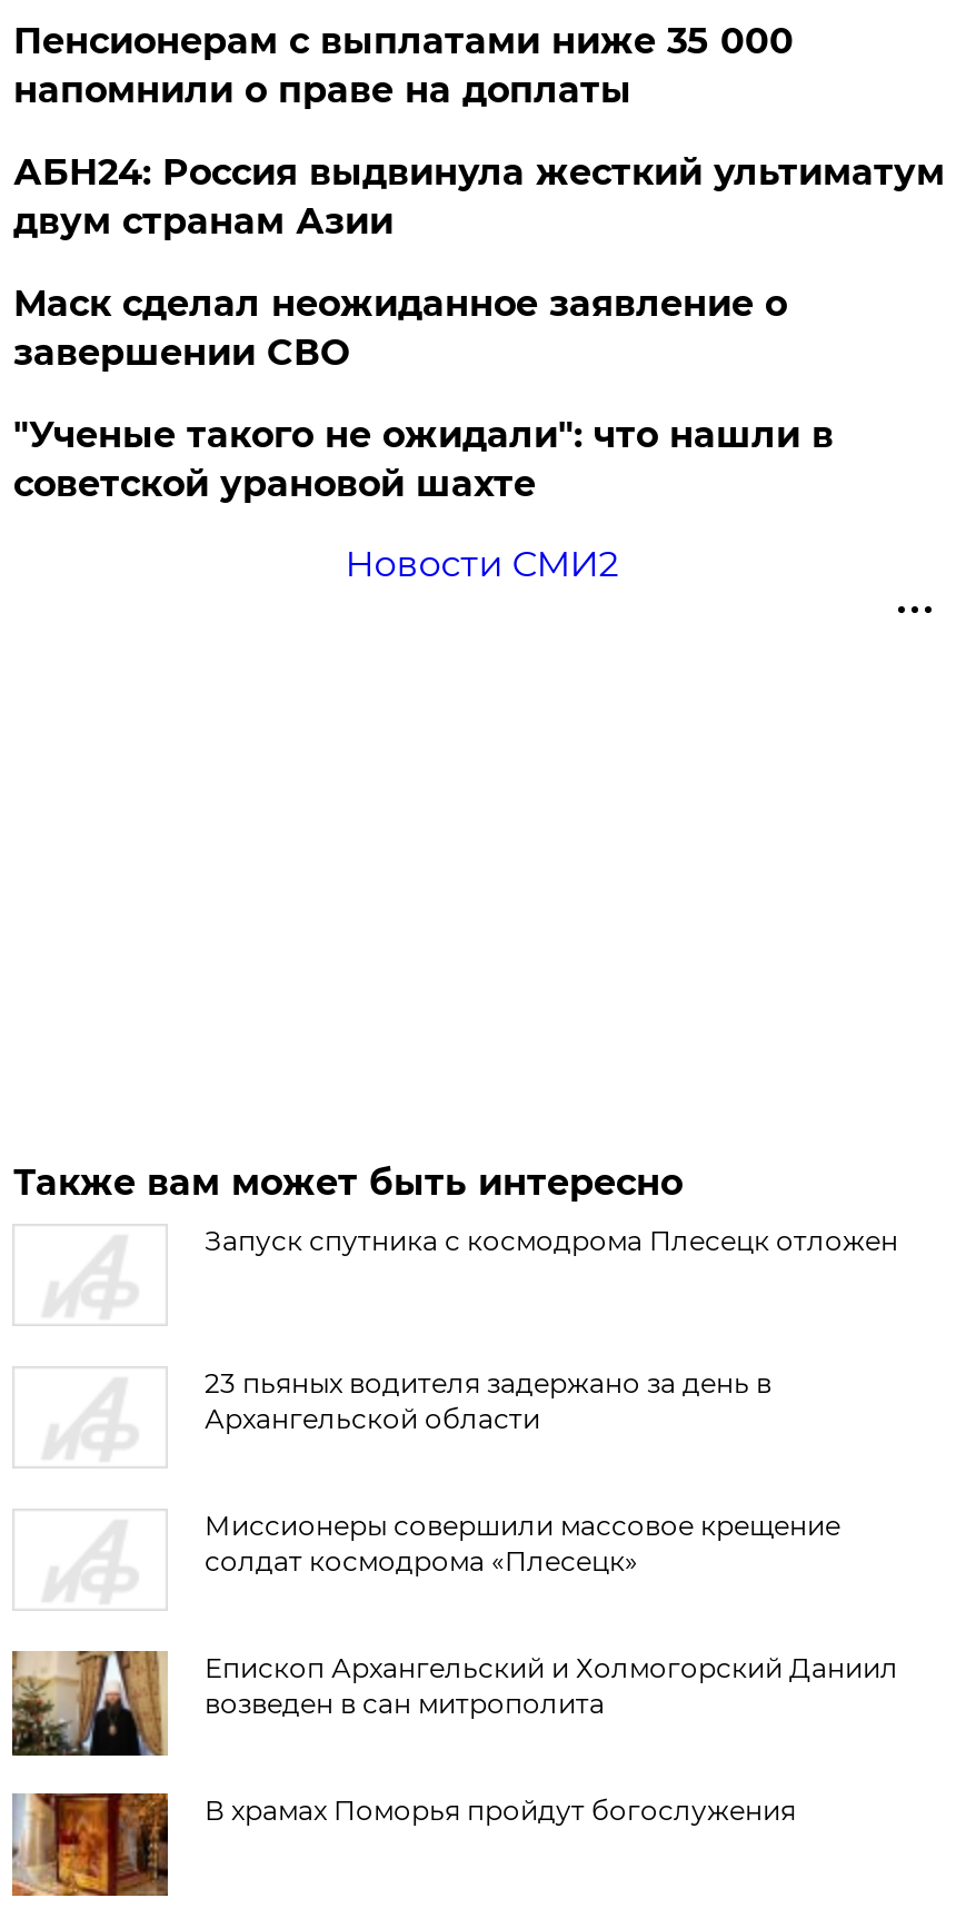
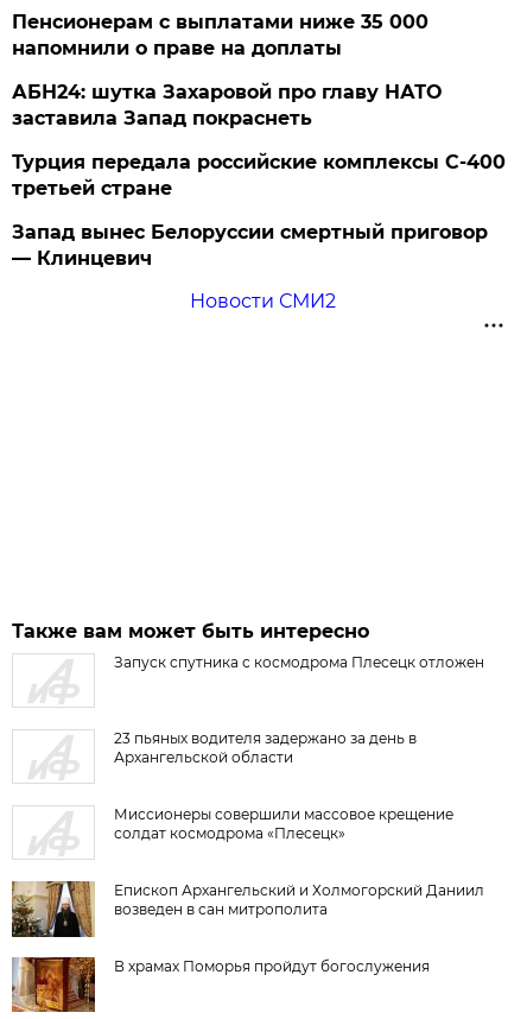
[13,151,945,243] АБН24: Россия выдвинула жесткий ультиматум | двум странам Азии -> [12,81,442,129] АБН24: шутка Захаровой про главу НАТО | заставила Запад покраснеть
[13,283,787,374] Маск сделал неожиданное заявление о | завершении СВО -> [12,151,506,200] Турция передала российские комплексы С-400 | третьей стране
[13,414,833,505] "Ученые такого не ожидали": что нашли в | советской урановой шахте -> [12,221,488,270] Запад вынес Белоруссии смертный приговор | — Клинцевич

